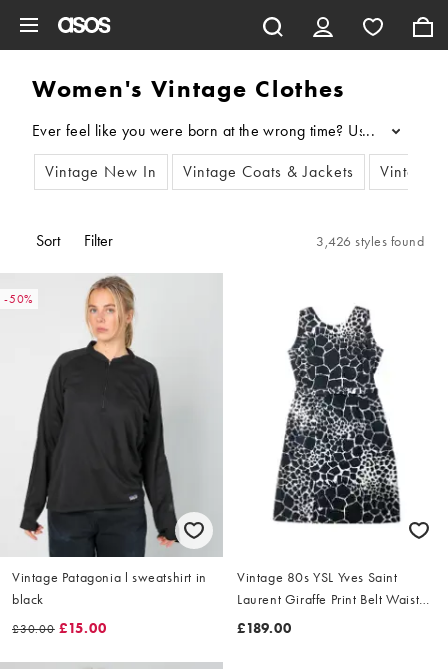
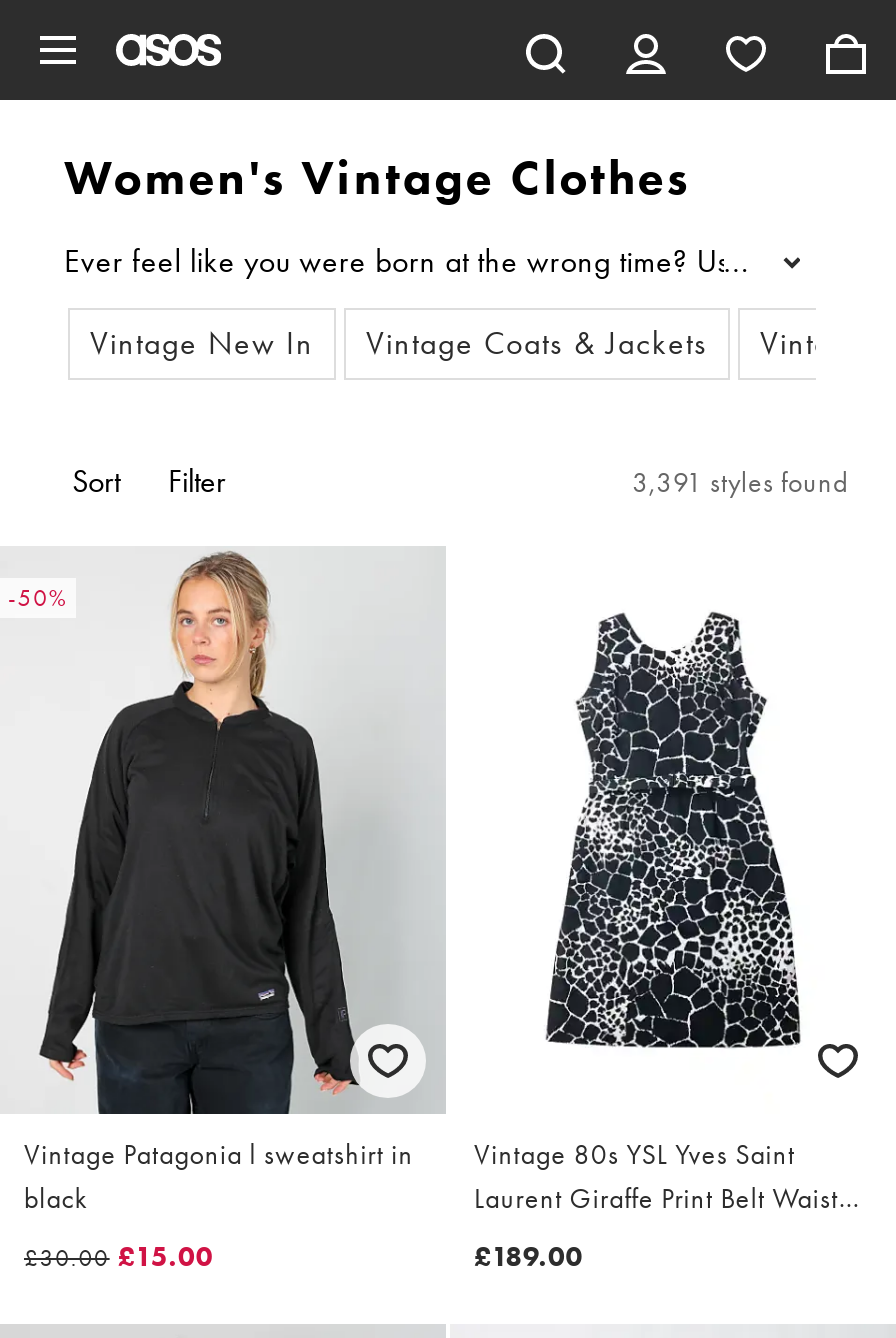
[316,232,424,250] 3,426 styles found -> [632,464,848,500] 3,391 styles found

